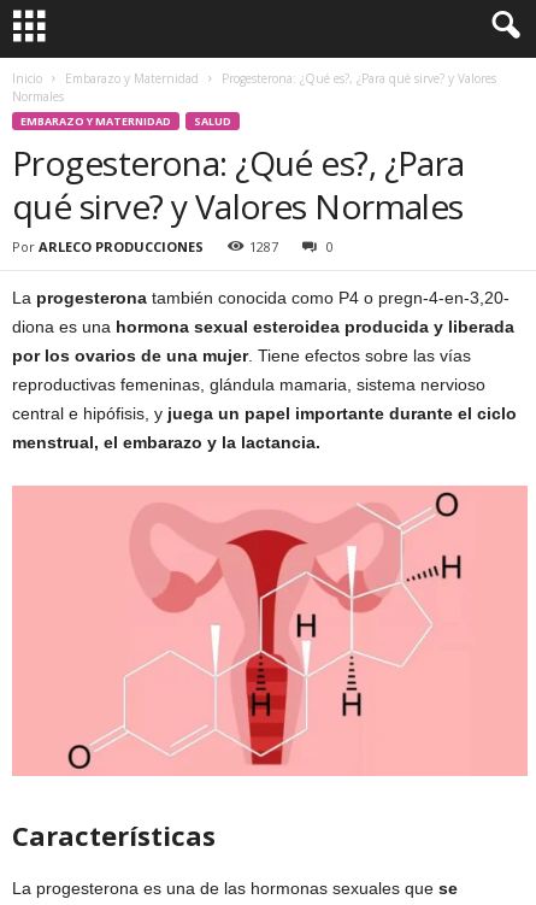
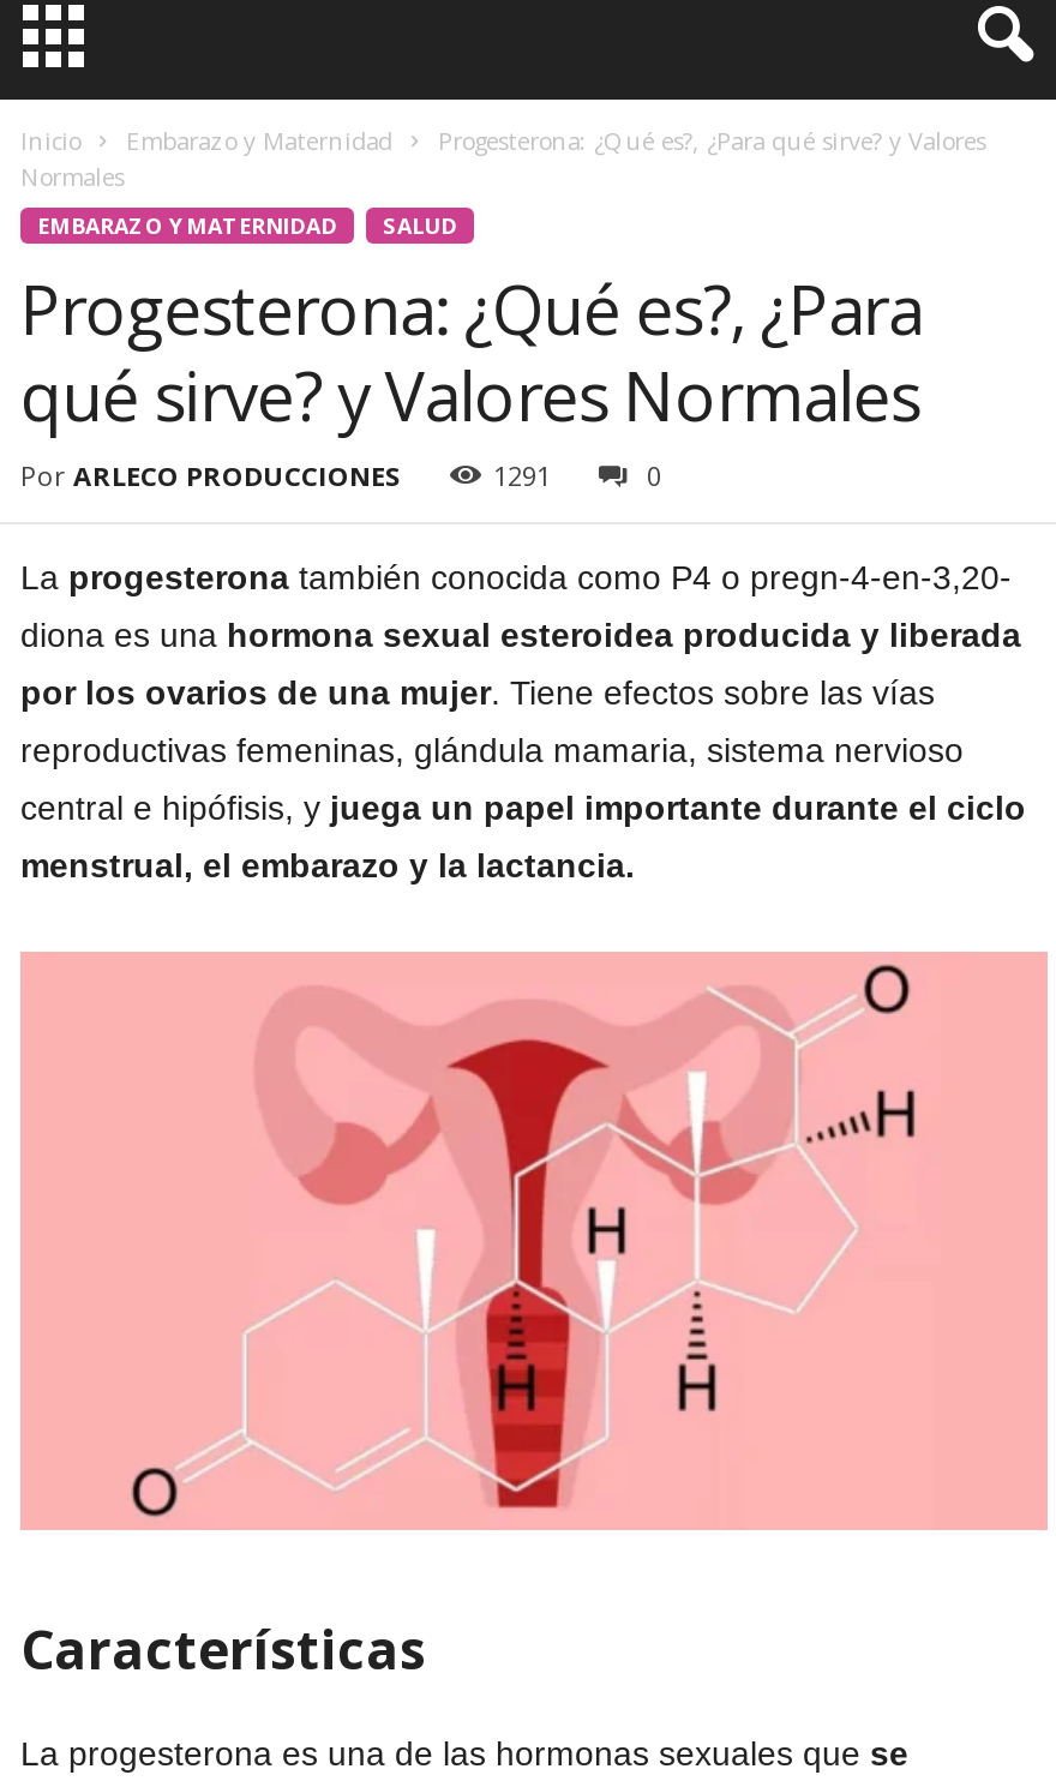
[249,237,278,255] 1287 -> [493,457,551,493] 1291

